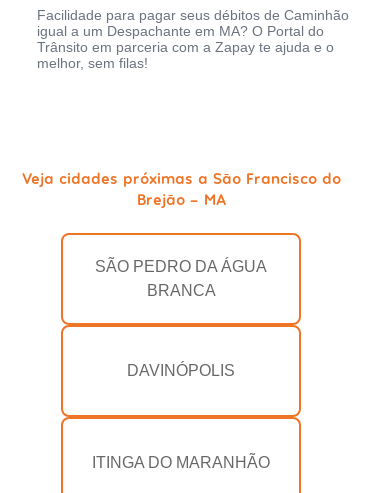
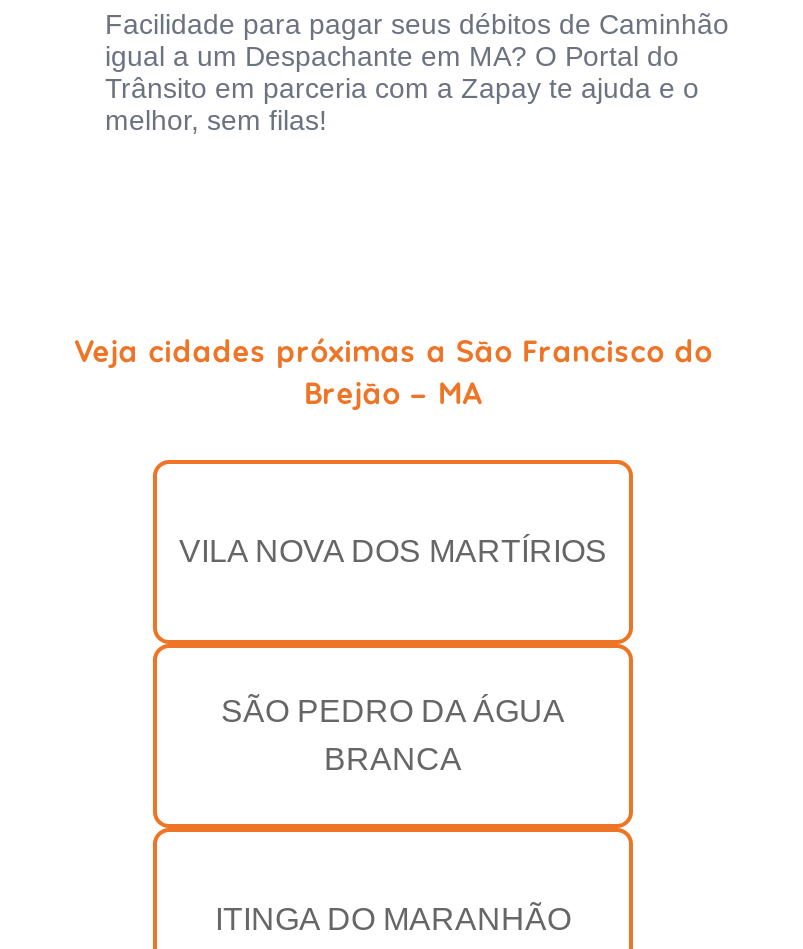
none -> [179,535,607,569] VILA NOVA DOS MARTÍRIOS
moved [95,258,267,299] -> [221,695,565,777]: SÃO PEDRO DA ÁGUA | BRANCA
[127,362,235,379] DAVINÓPOLIS -> none

